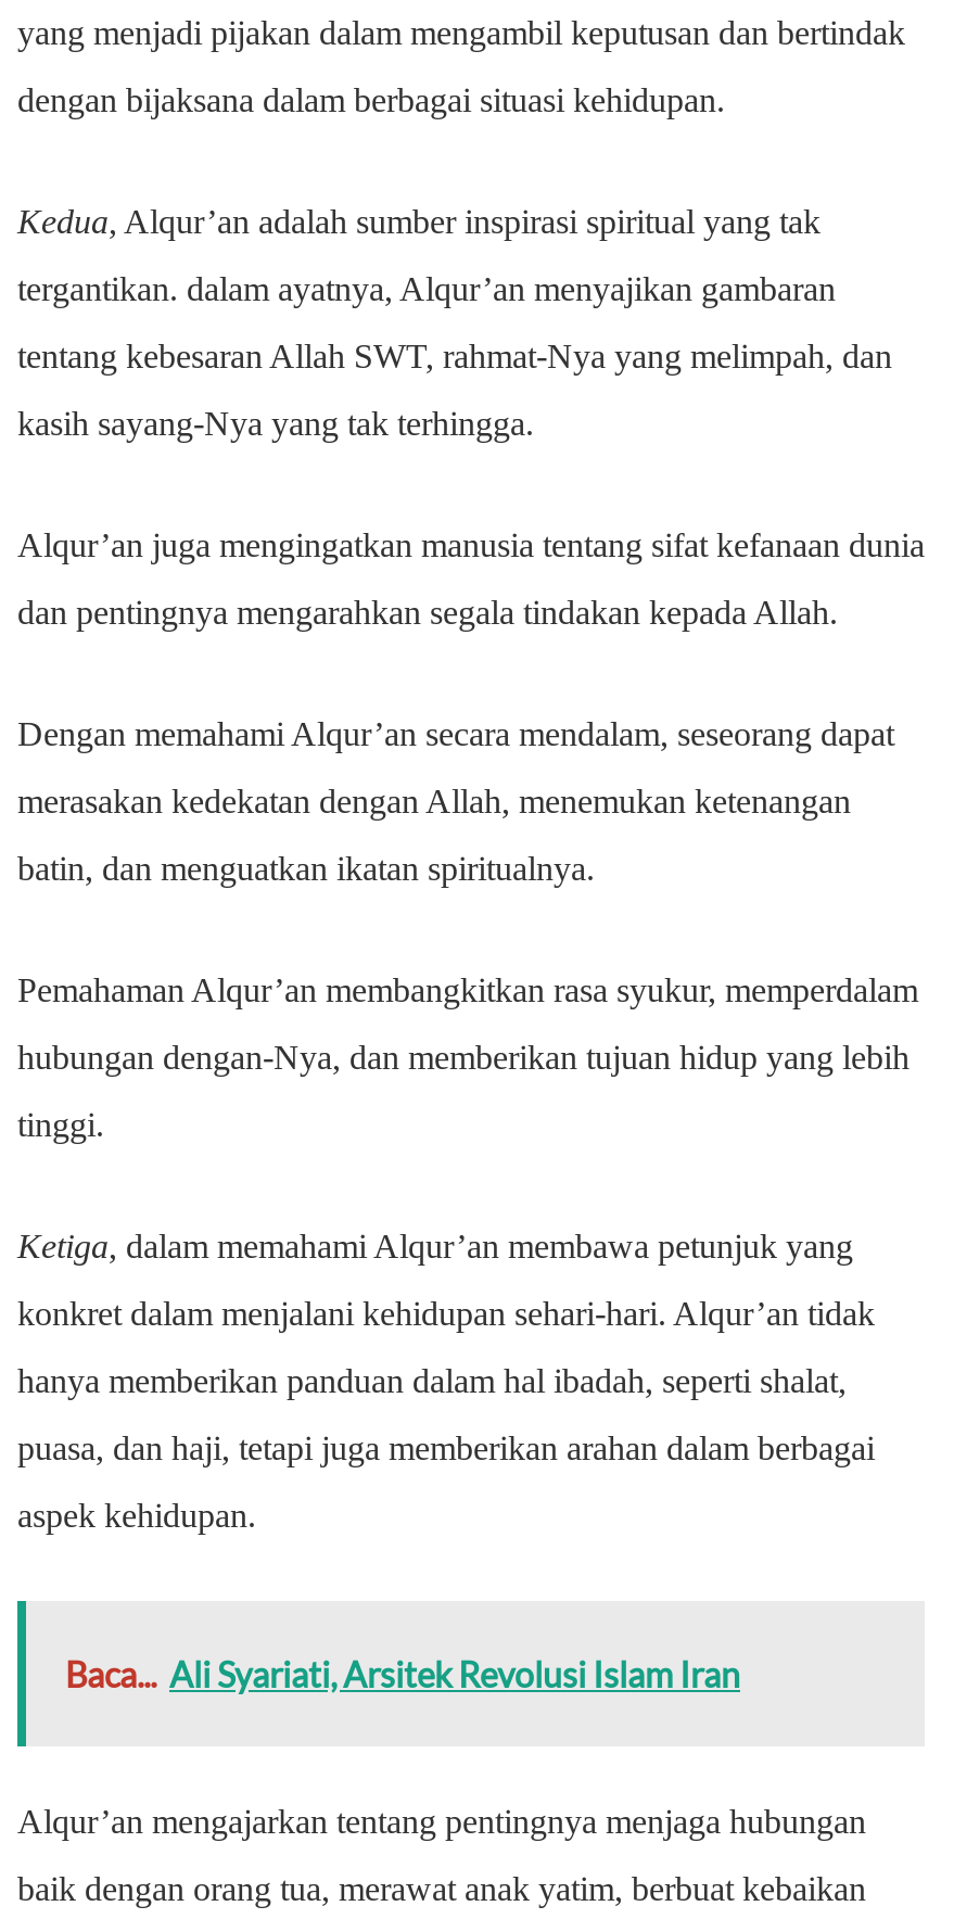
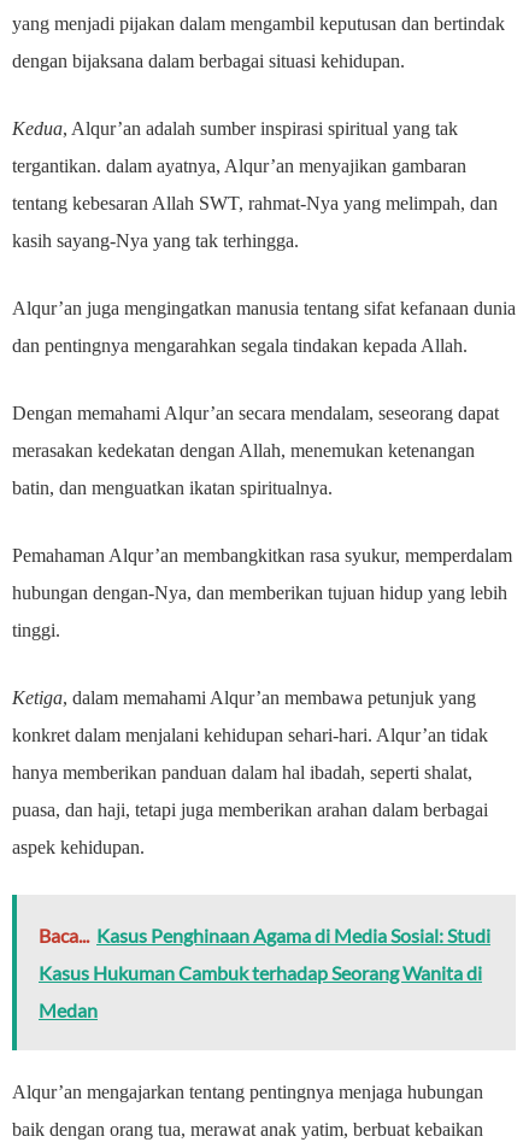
[65,1652,740,1693] Baca... Ali Syariati, Arsitek Revolusi Islam Iran -> [39,923,490,1021] Baca... Kasus Penghinaan Agama di Media Sosial: Studi | Kasus Hukuman Cambuk terhadap Seorang Wanita di | Medan

